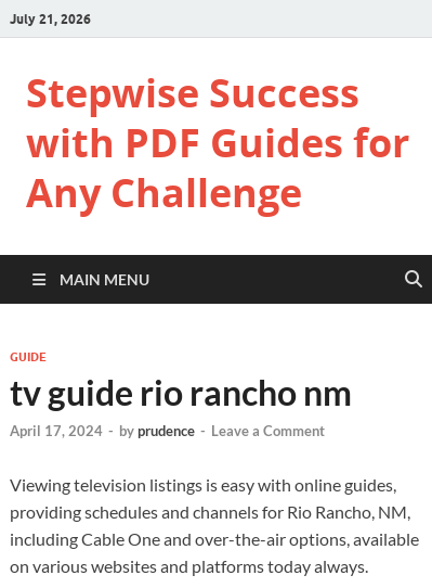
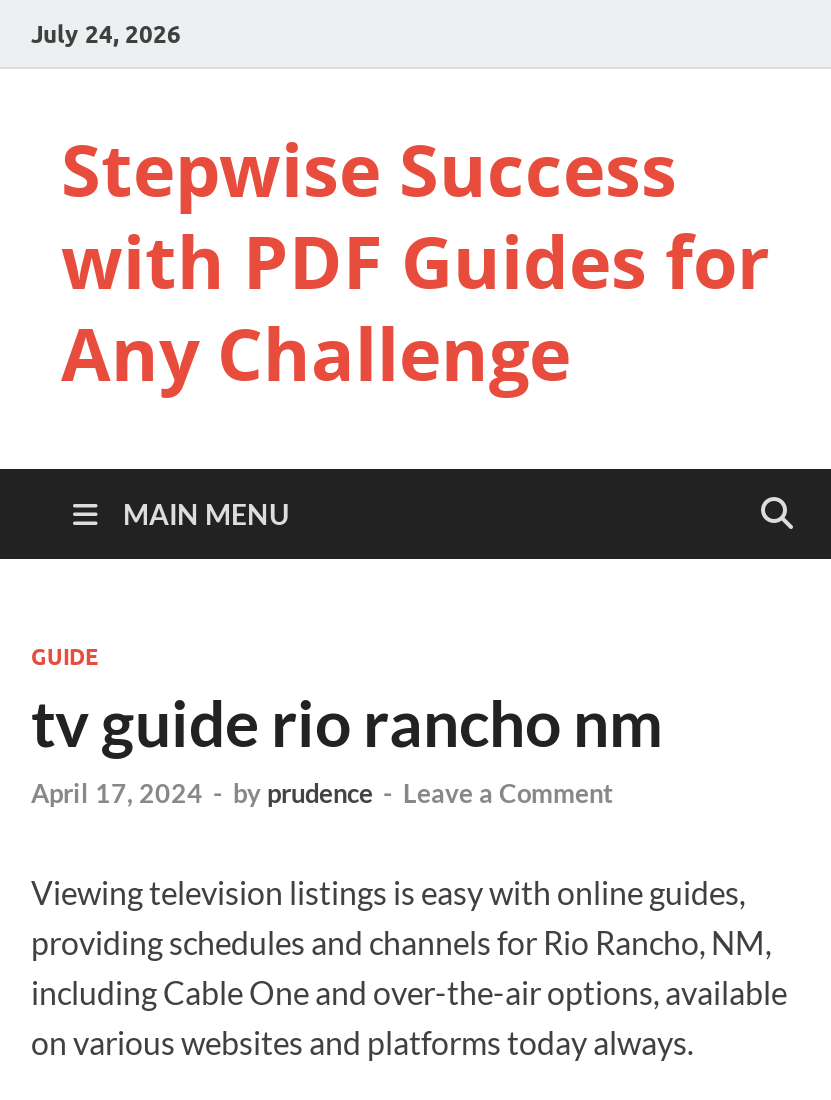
[10,10,91,27] July 21, 2026 -> [31,18,181,48] July 24, 2026

